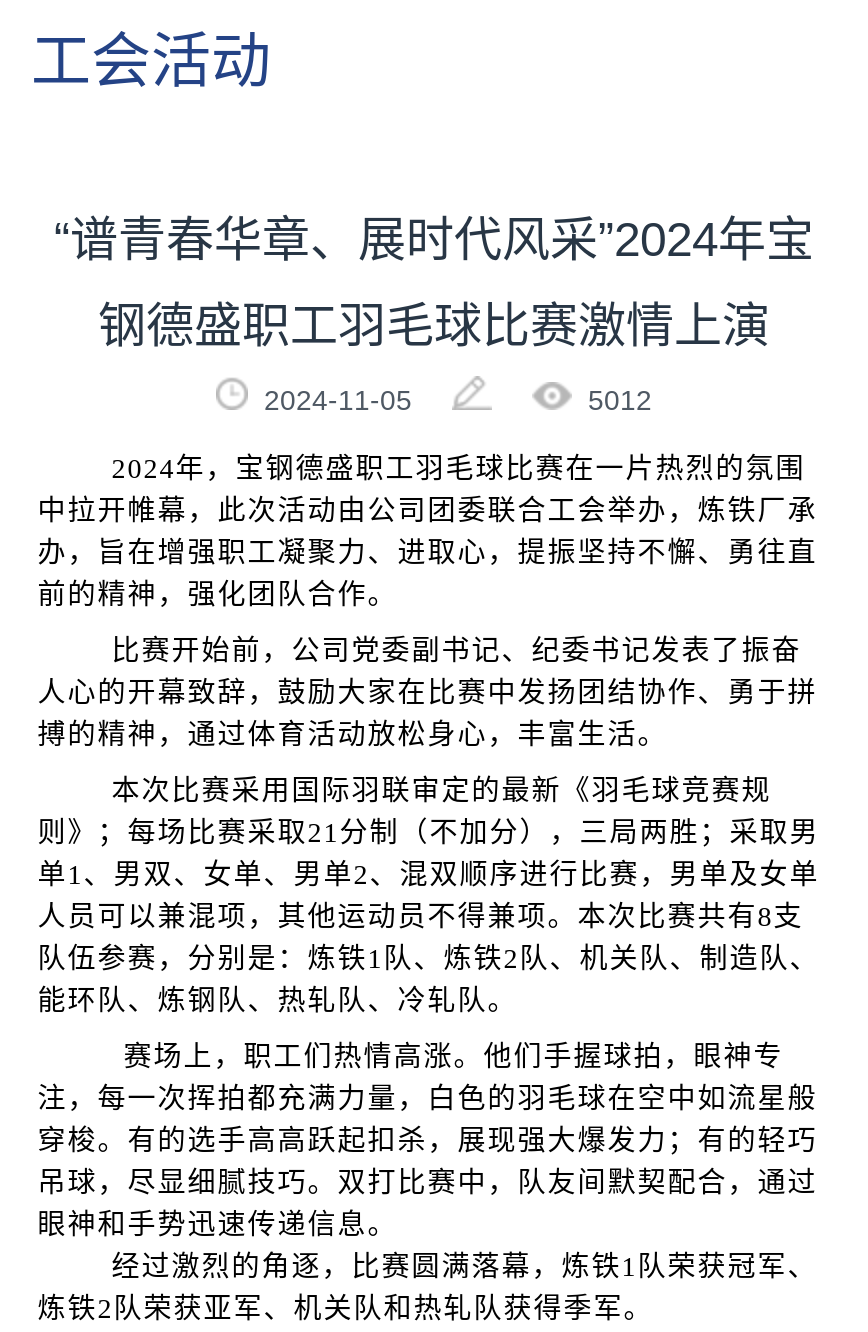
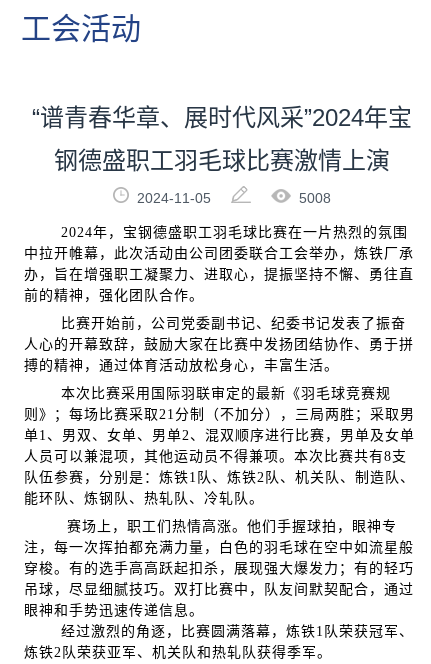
[588,383,652,415] 5012 -> [299,190,331,206] 5008

